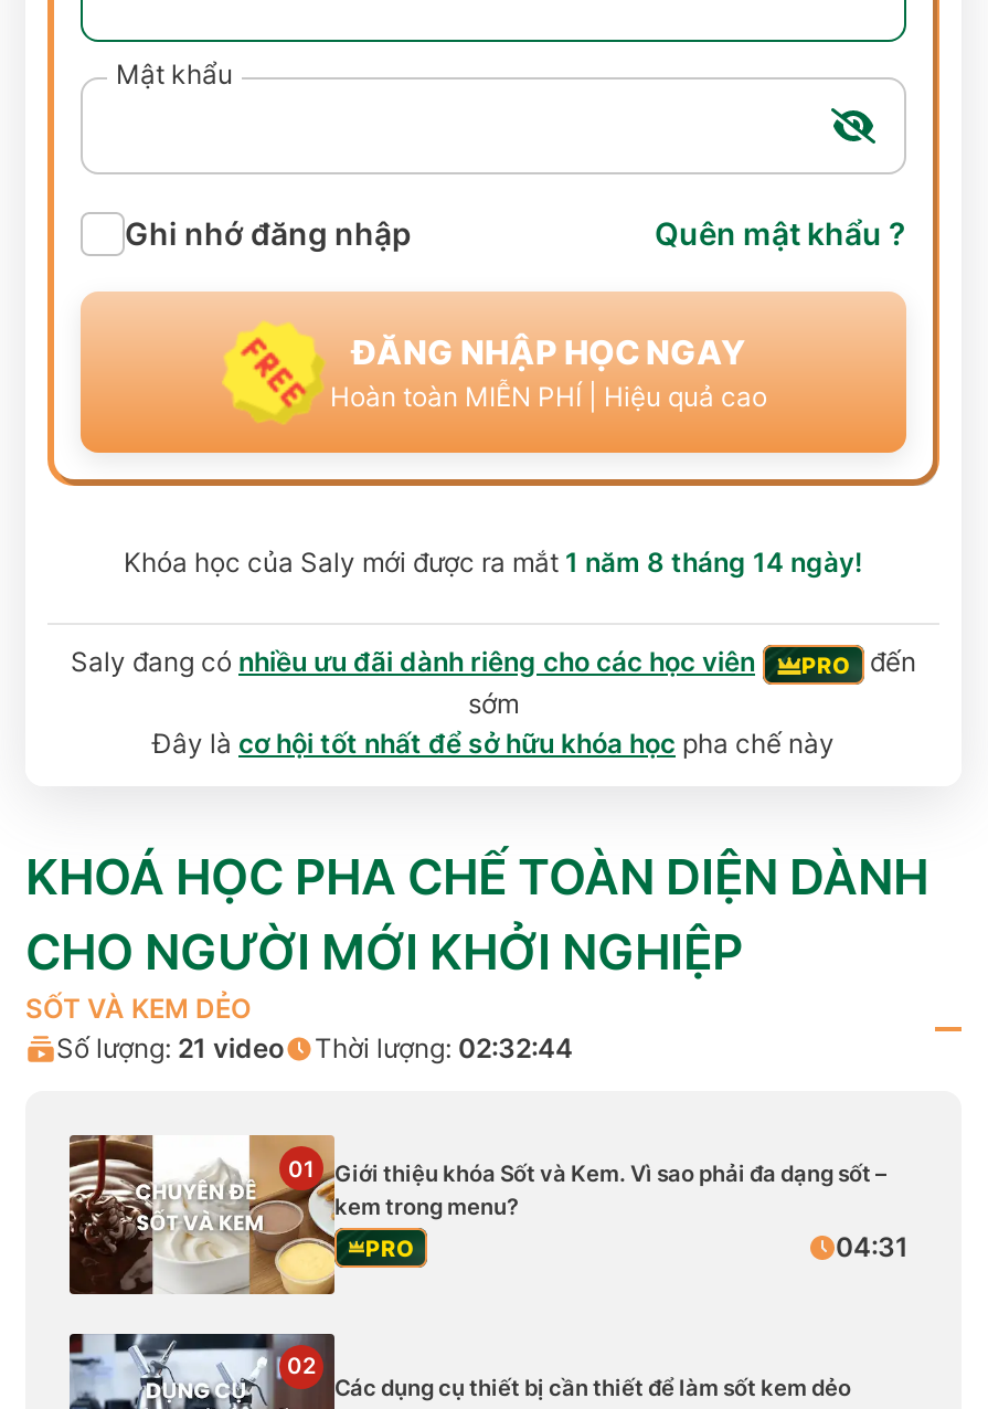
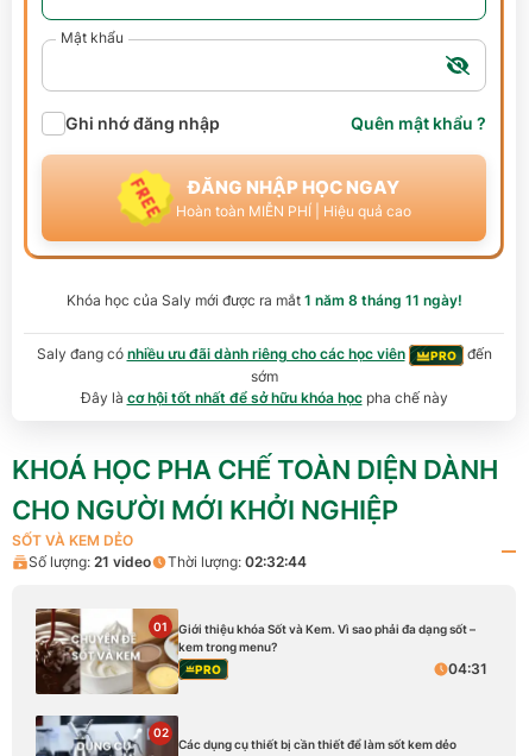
[124,546,863,579] Khóa học của Saly mới được ra mắt 1 năm 8 tháng 14 ngày! -> [66,292,462,309] Khóa học của Saly mới được ra mắt 1 năm 8 tháng 11 ngày!

